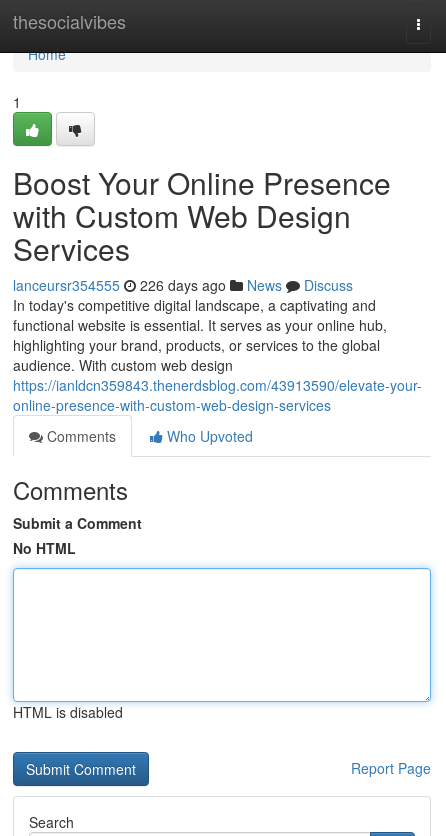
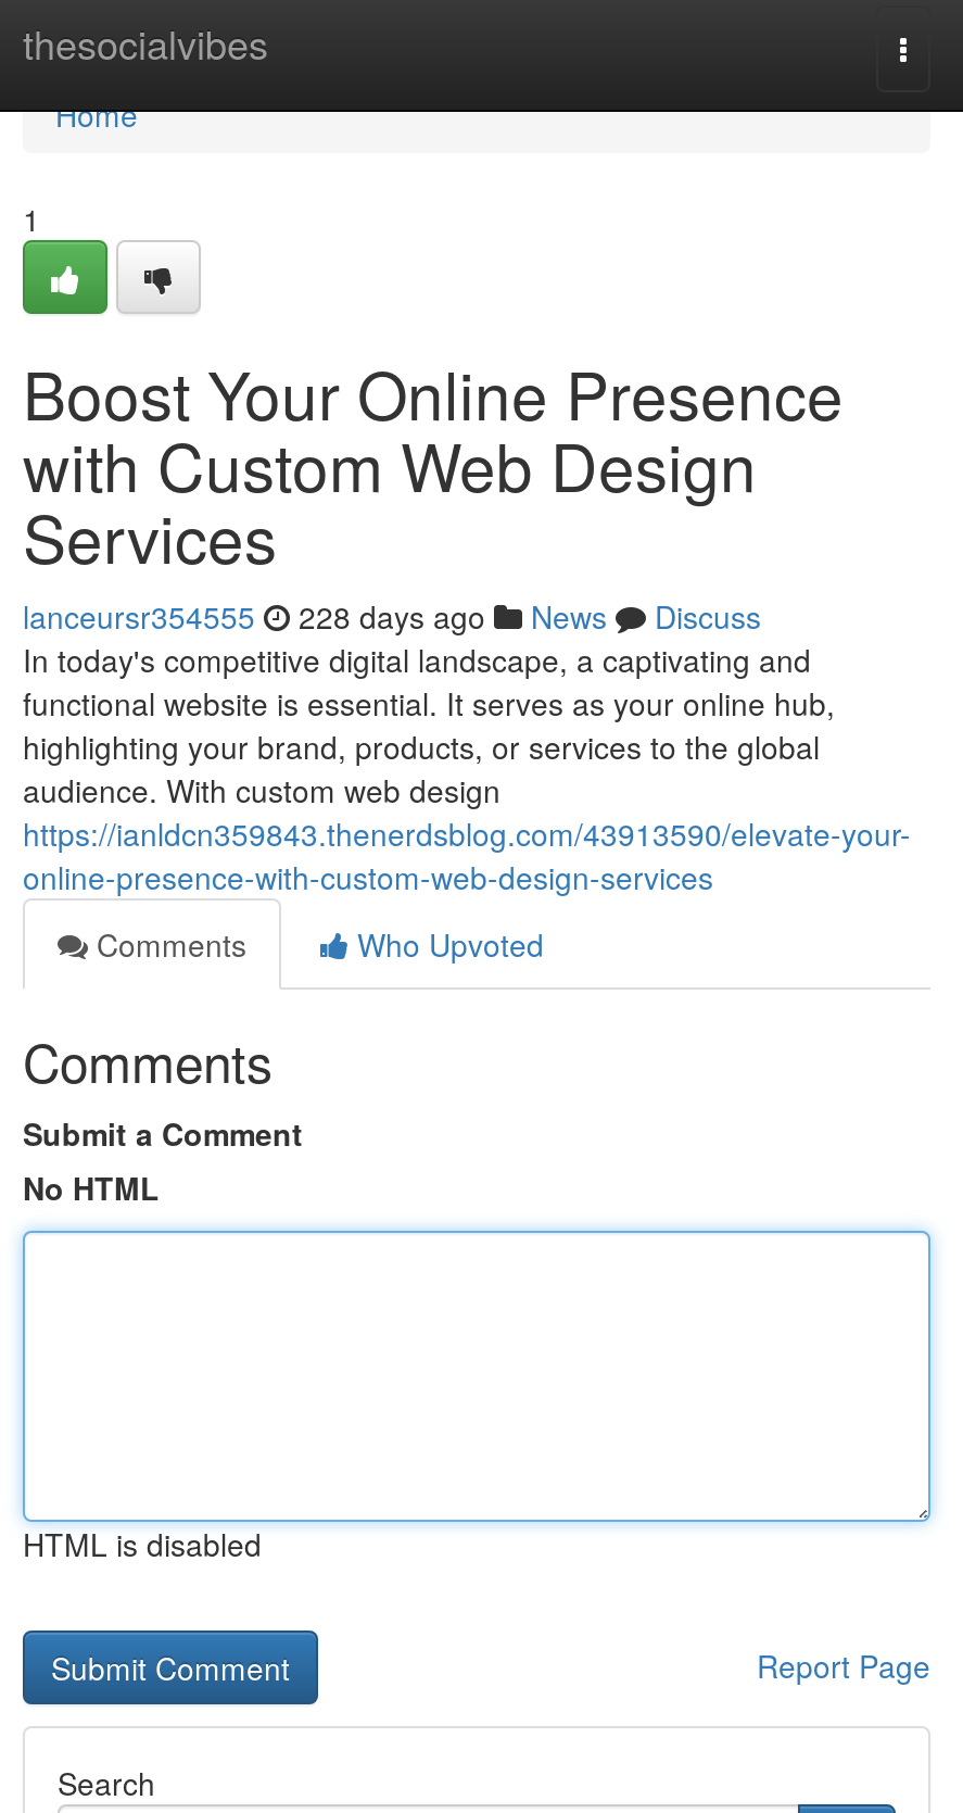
[13,275,353,295] lanceursr354555 226 days ago News Discuss -> [23,594,761,638] lanceursr354555 228 days ago News Discuss

